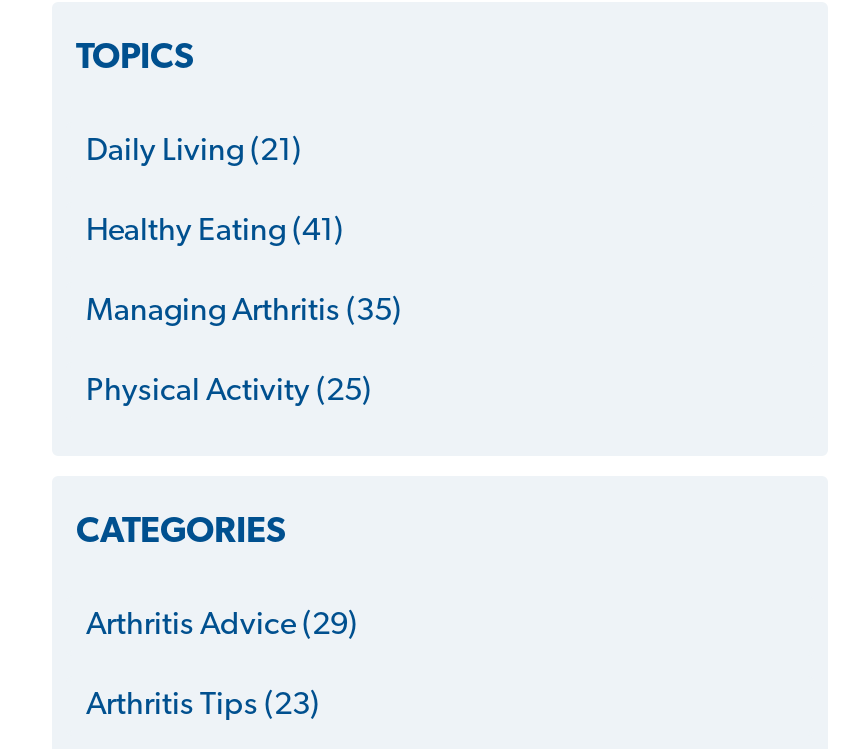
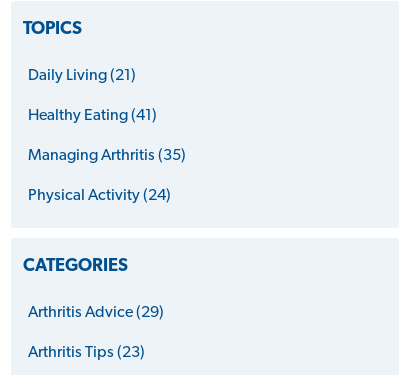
[86,376,372,408] Physical Activity (25) -> [28,188,171,204] Physical Activity (24)

